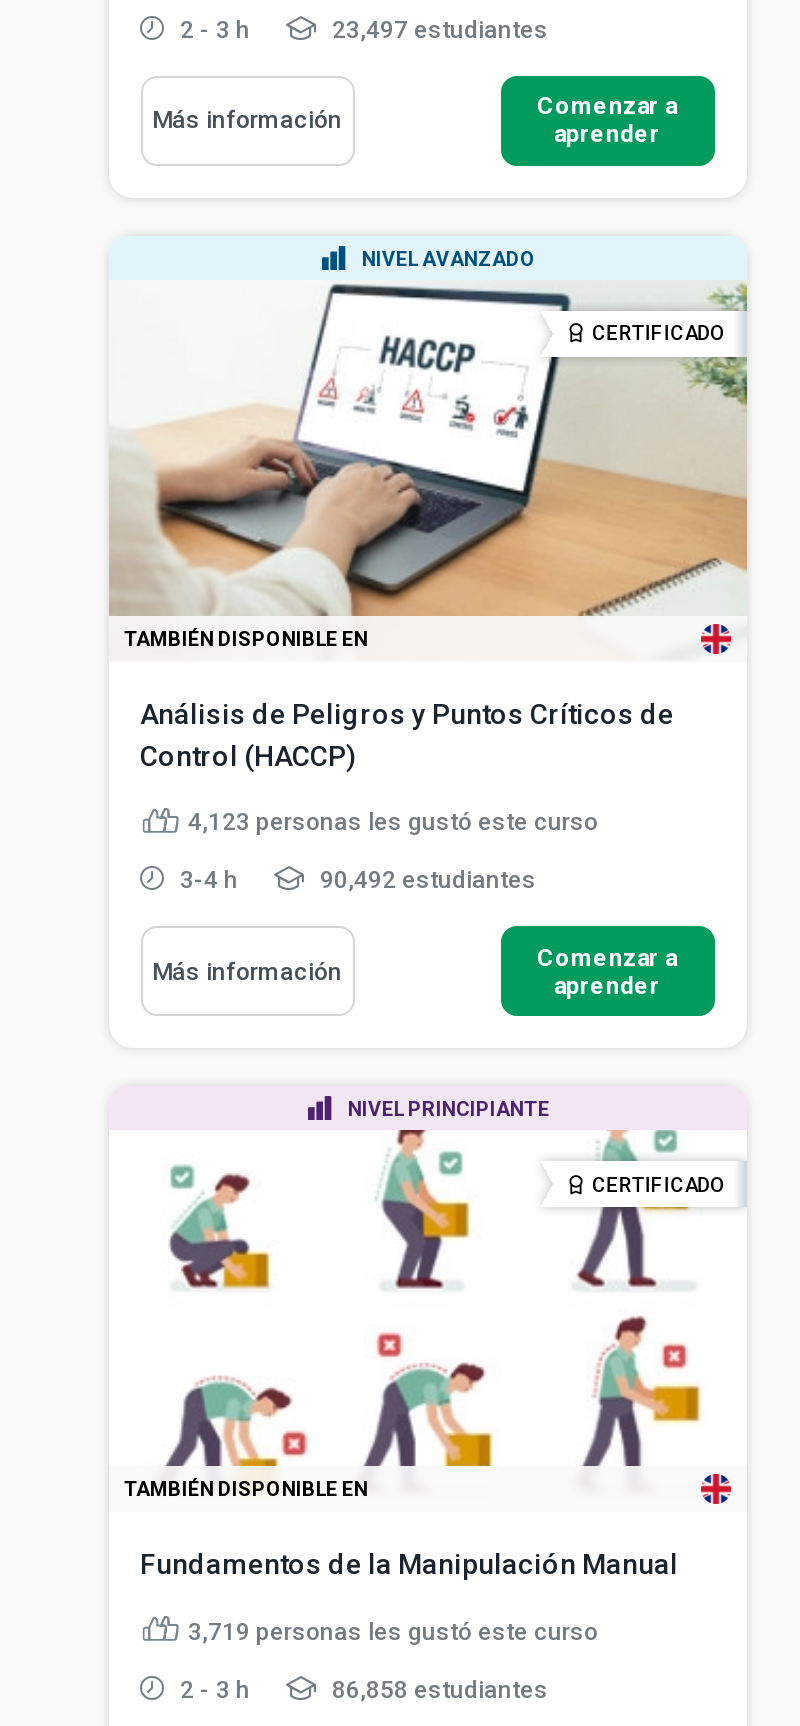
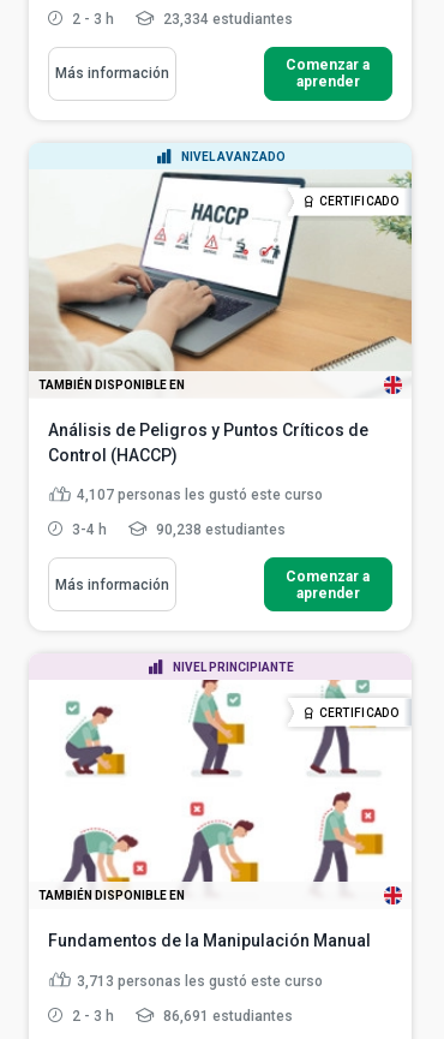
[326,15,548,43] 23,497 estudiantes -> [159,10,292,27] 23,334 estudiantes
[188,808,598,836] 4,123 personas les gustó este curso -> [76,487,322,504] 4,107 personas les gustó este curso
[314,866,536,894] 90,492 estudiantes -> [152,521,285,538] 90,238 estudiantes
[188,1618,598,1646] 3,719 personas les gustó este curso -> [76,973,322,990] 3,713 personas les gustó este curso
[326,1675,548,1703] 86,858 estudiantes -> [159,1007,292,1024] 86,691 estudiantes

